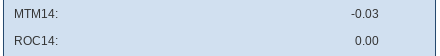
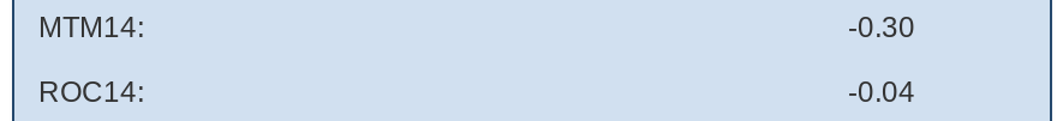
[351,7,379,21] -0.03 -> [848,11,915,45] -0.30
[355,34,379,48] 0.00 -> [848,76,915,109] -0.04

